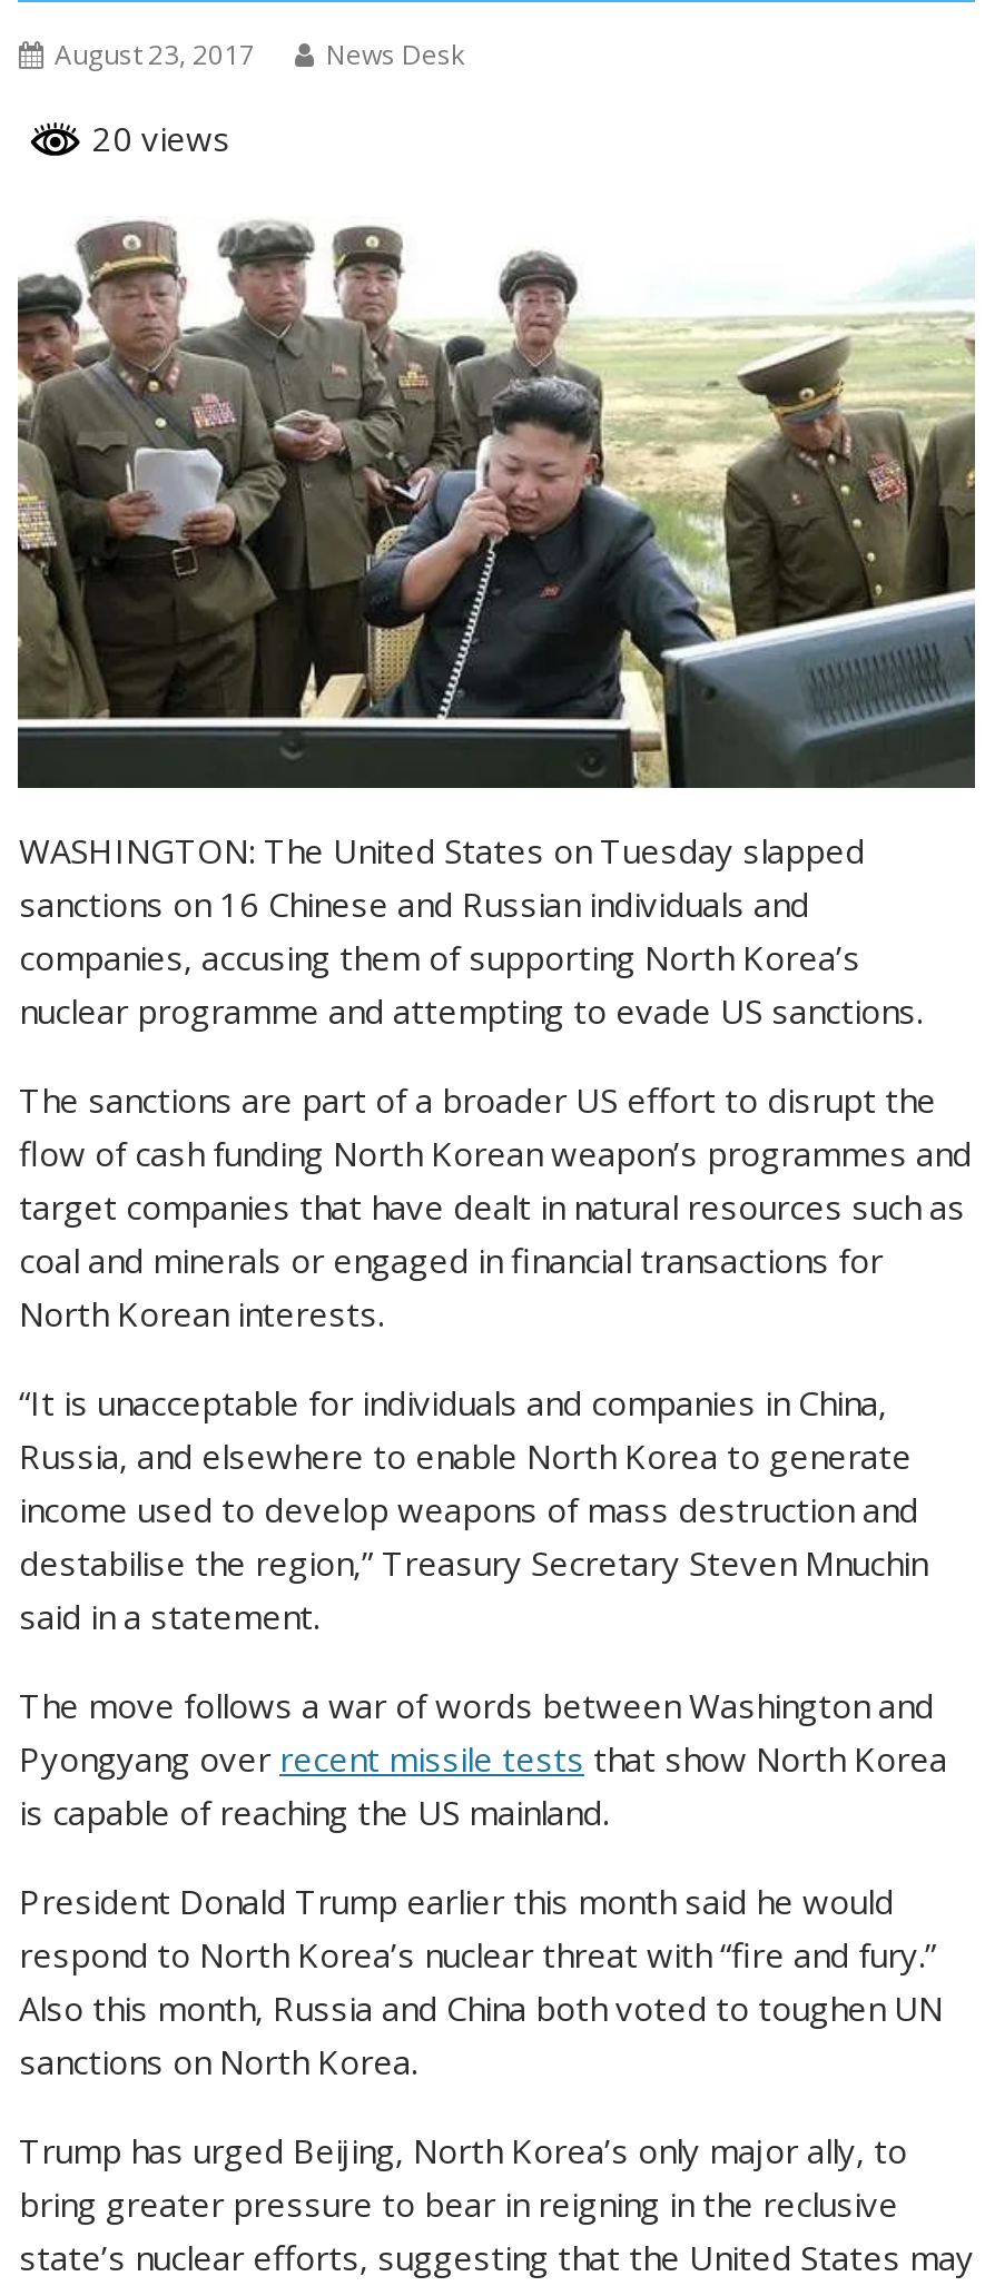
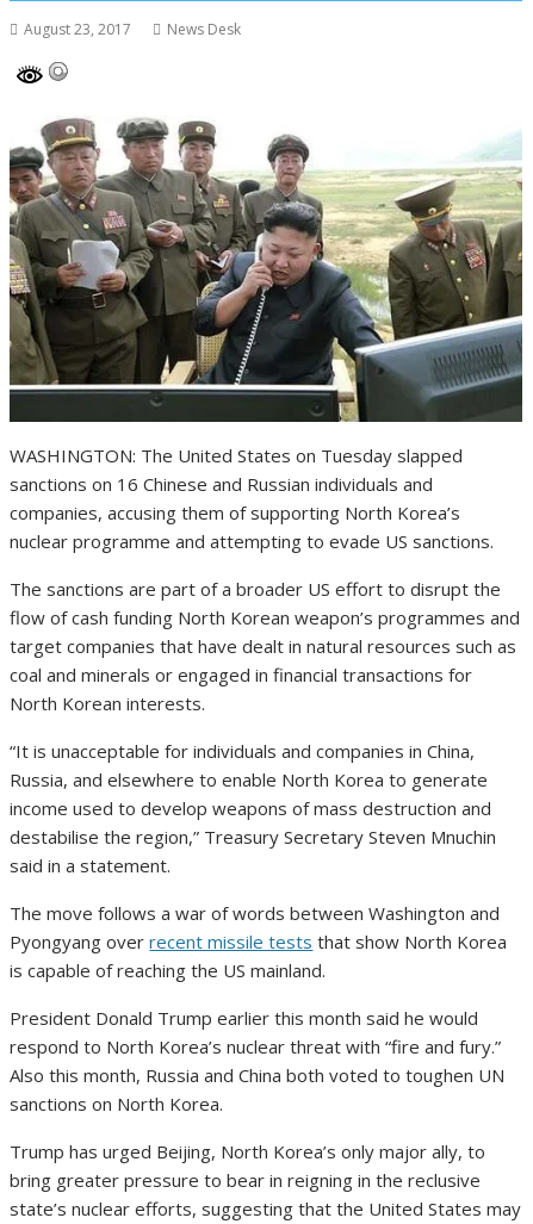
[83,116,230,160] 20 views -> none

